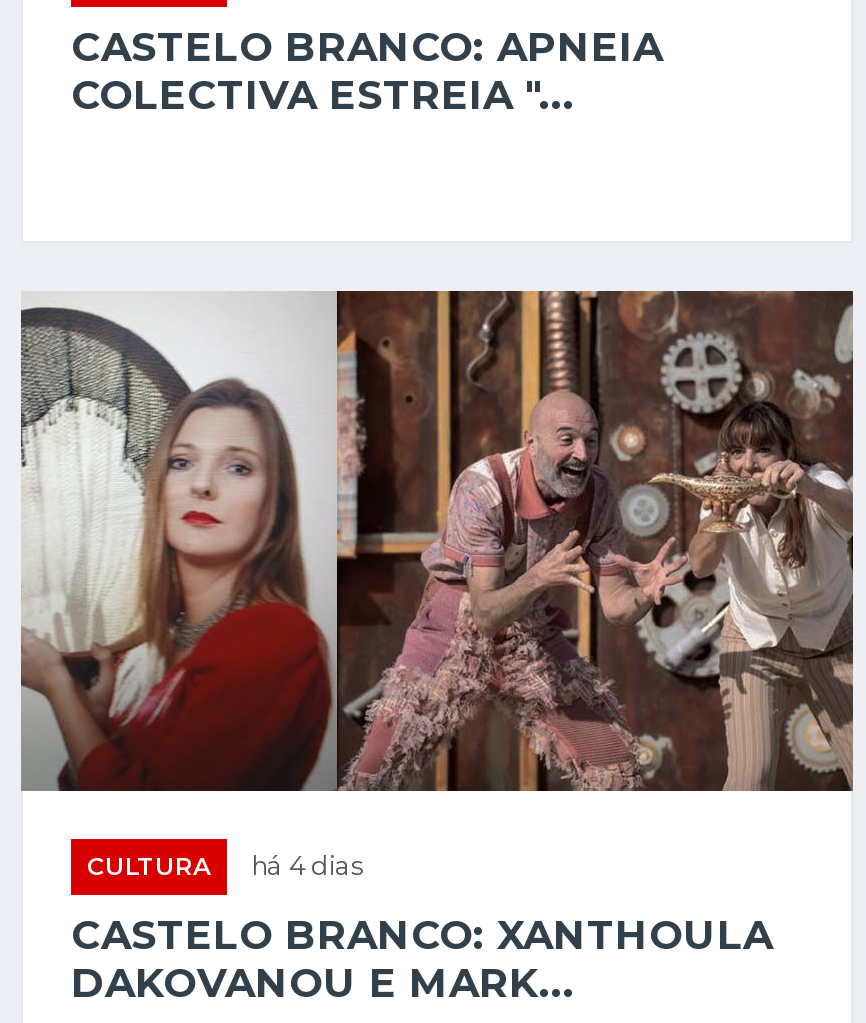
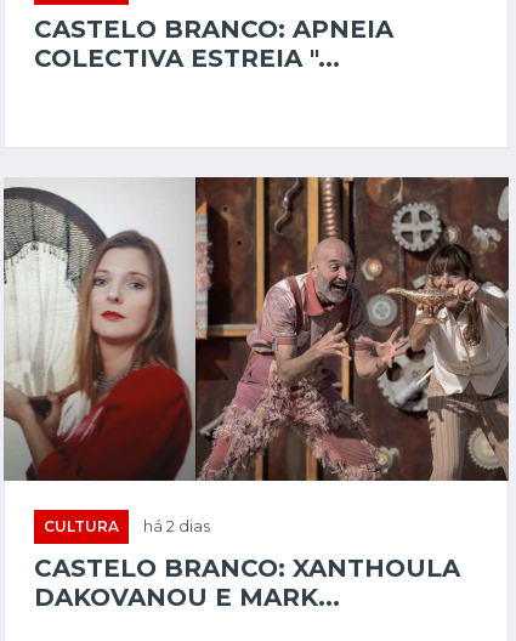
[87,850,363,880] CULTURA há 4 dias -> [44,517,210,535] CULTURA há 2 dias

